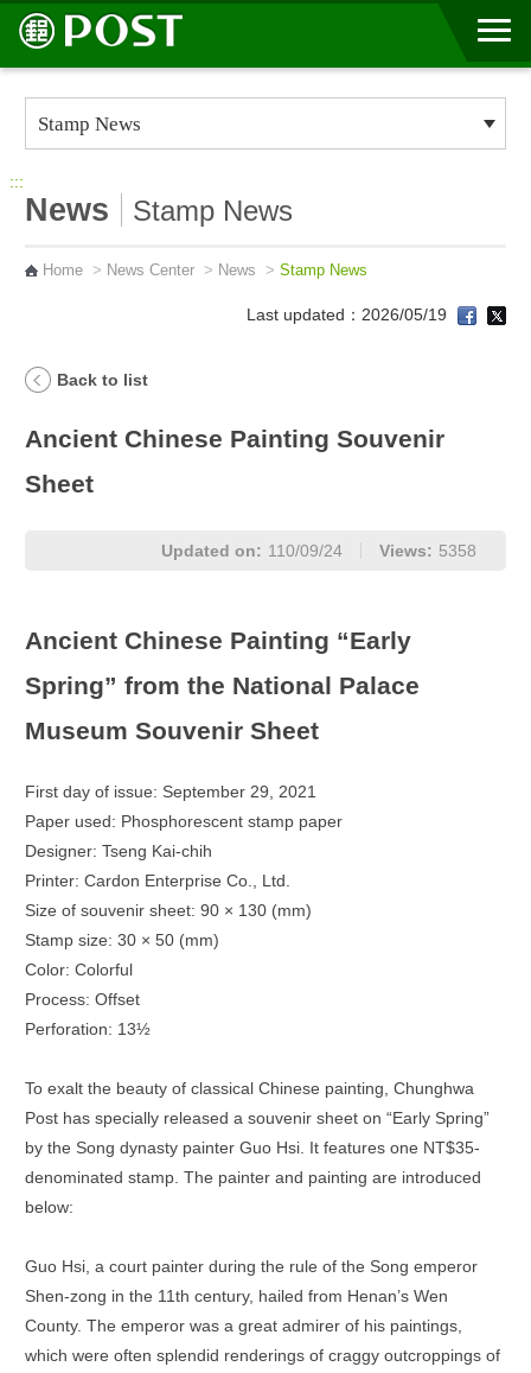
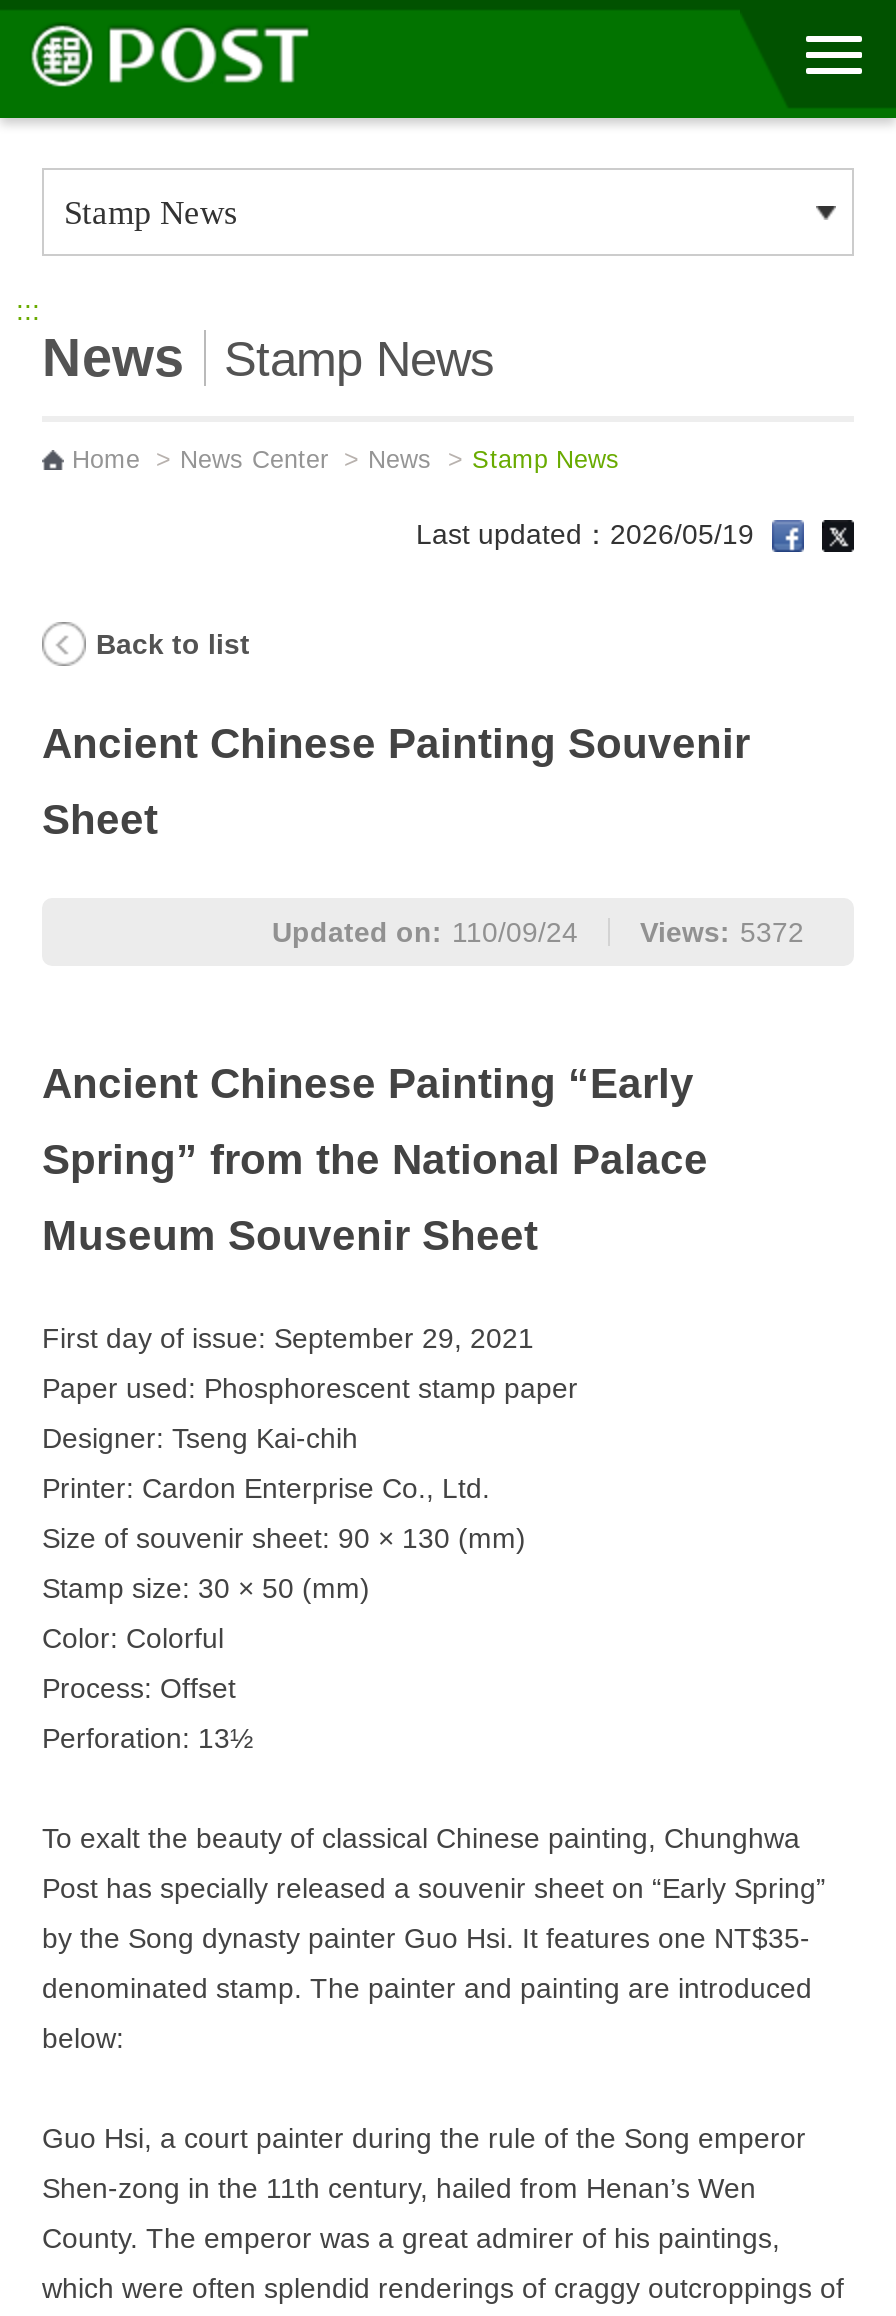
[161,541,476,560] Updated on: 110/09/24 Views: 5358 -> [272,917,804,949] Updated on: 110/09/24 Views: 5372

